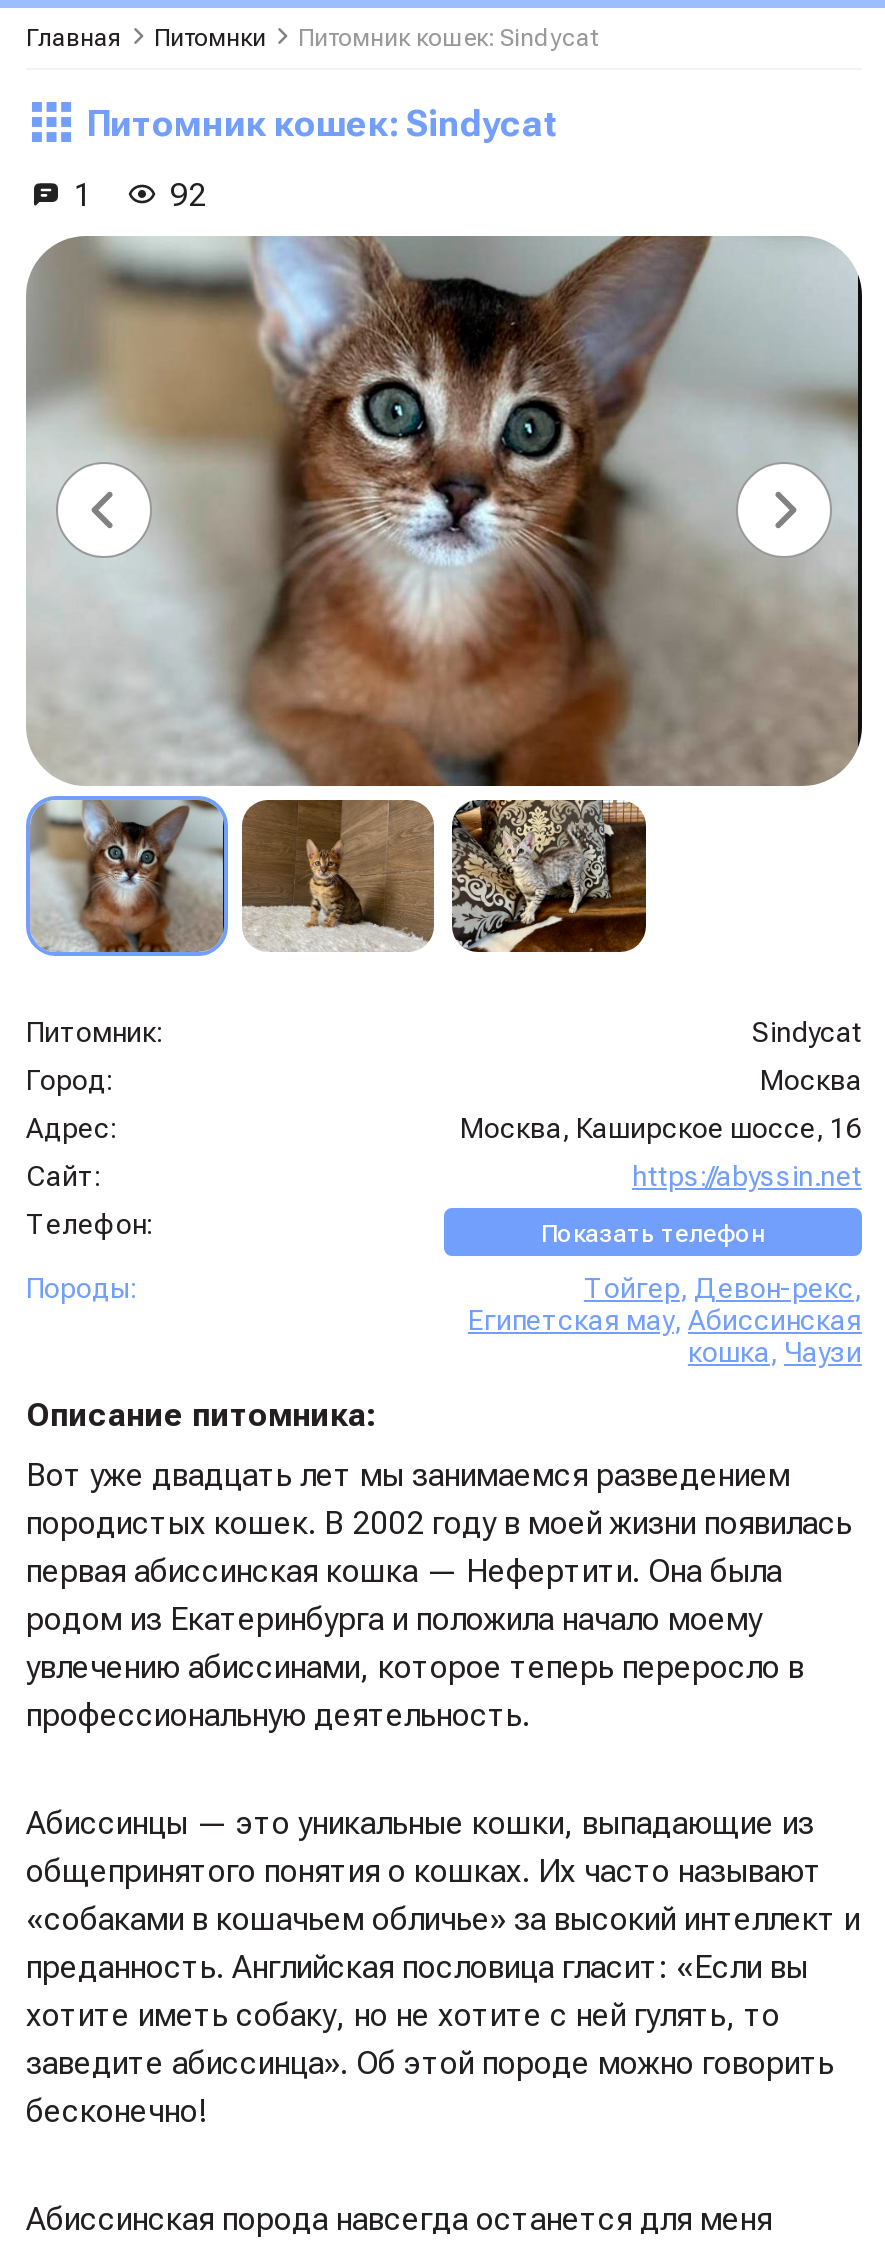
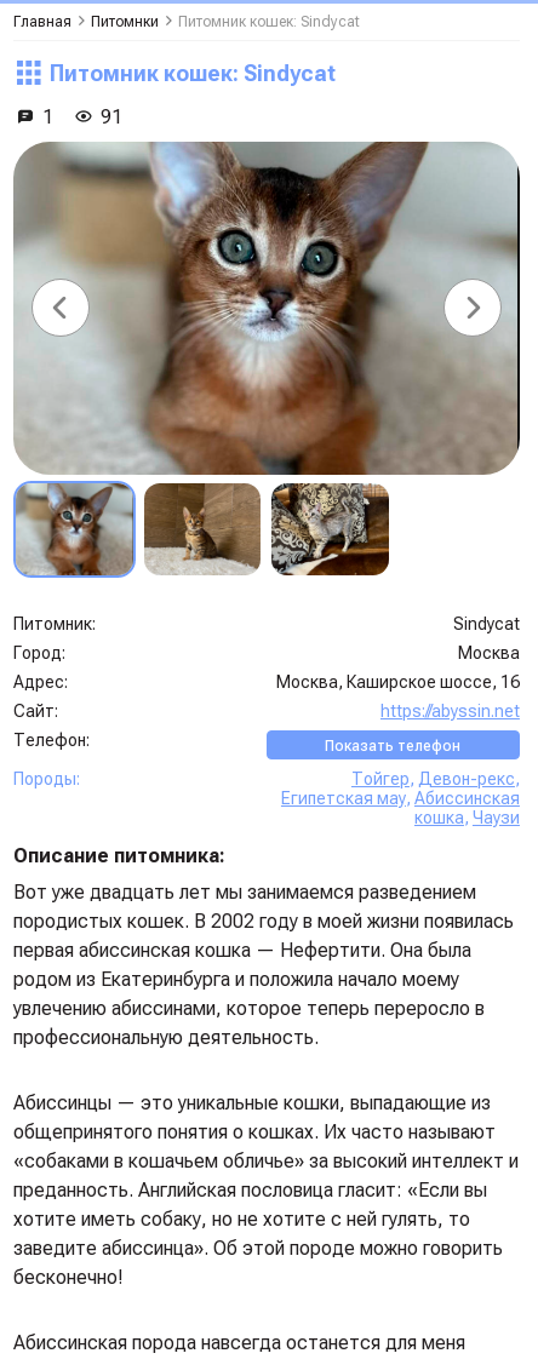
[170,176,206,214] 92 -> [101,105,122,128] 91

